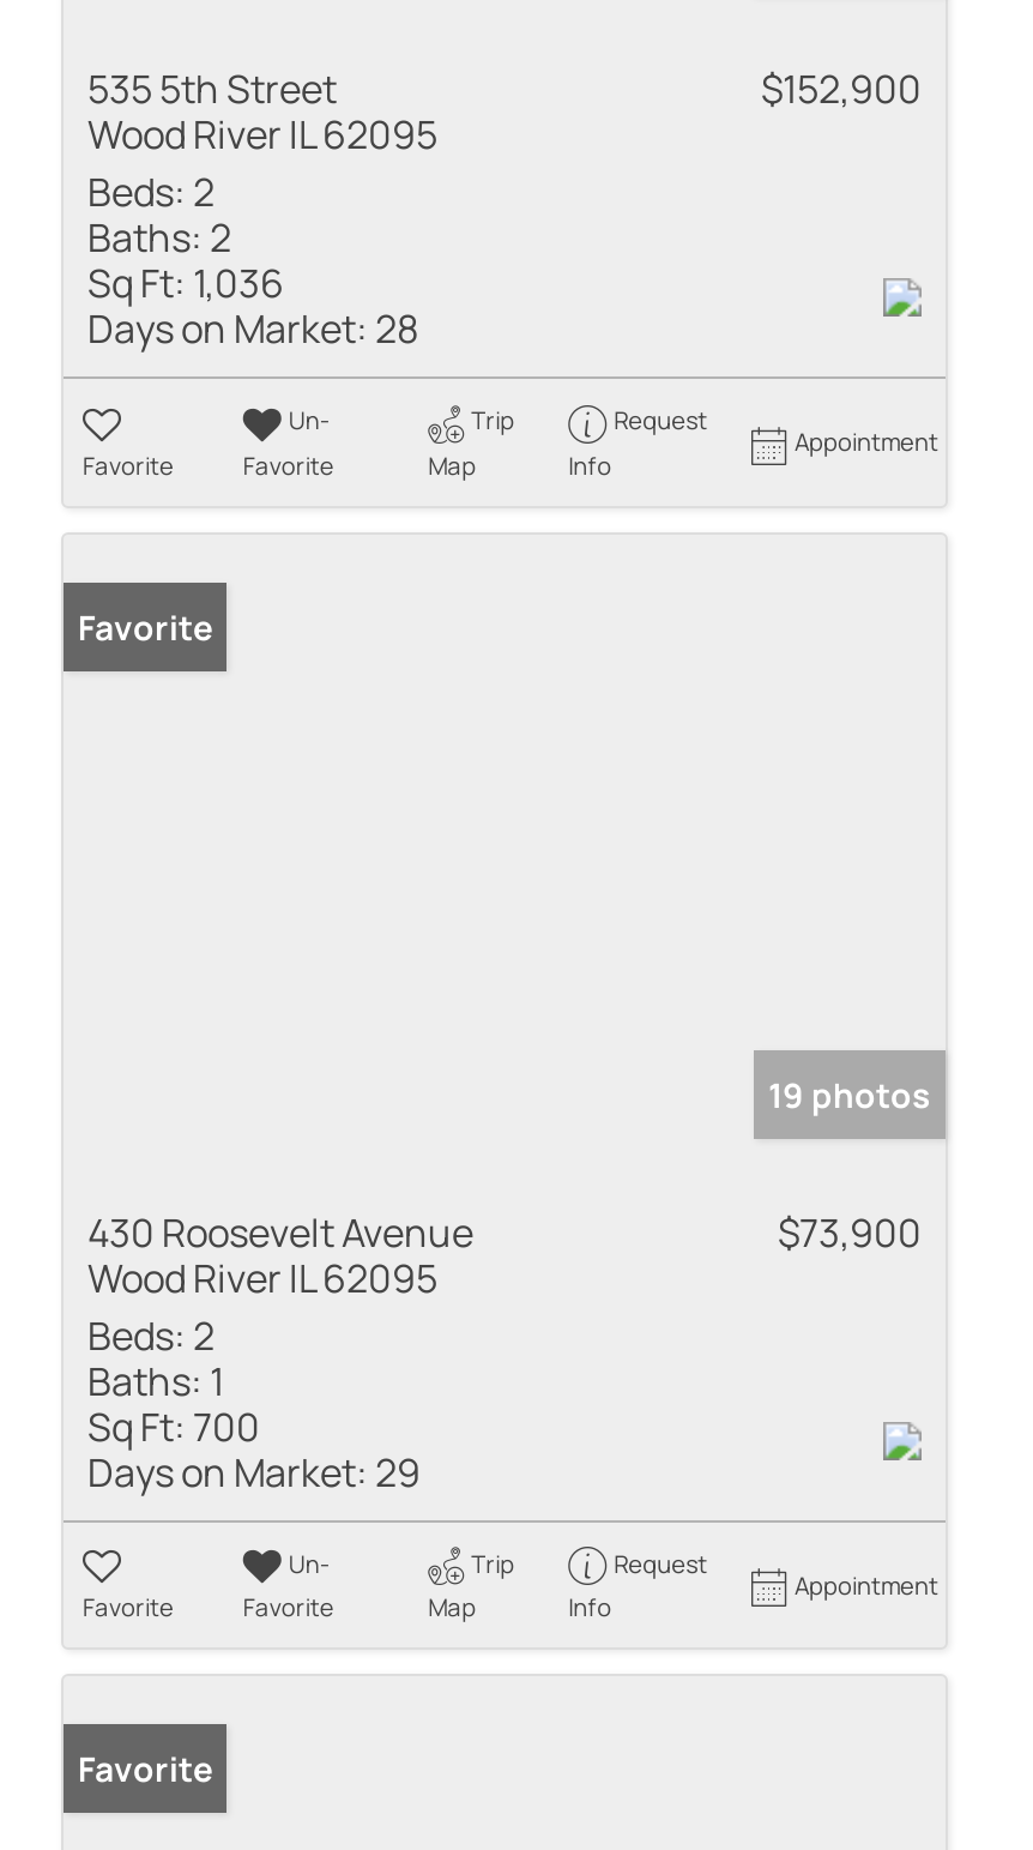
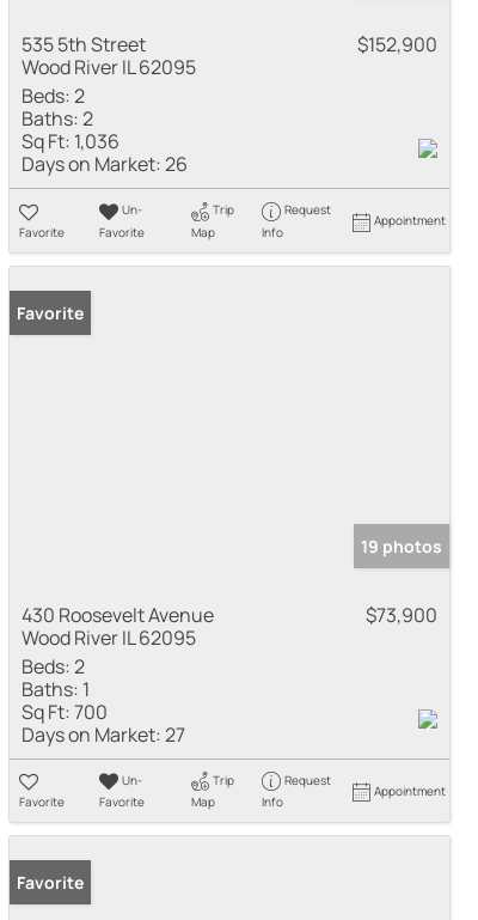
[87,303,418,356] Days on Market: 28 -> [22,151,188,178] Days on Market: 26
[87,1445,421,1498] Days on Market: 29 -> [22,721,185,747] Days on Market: 27

